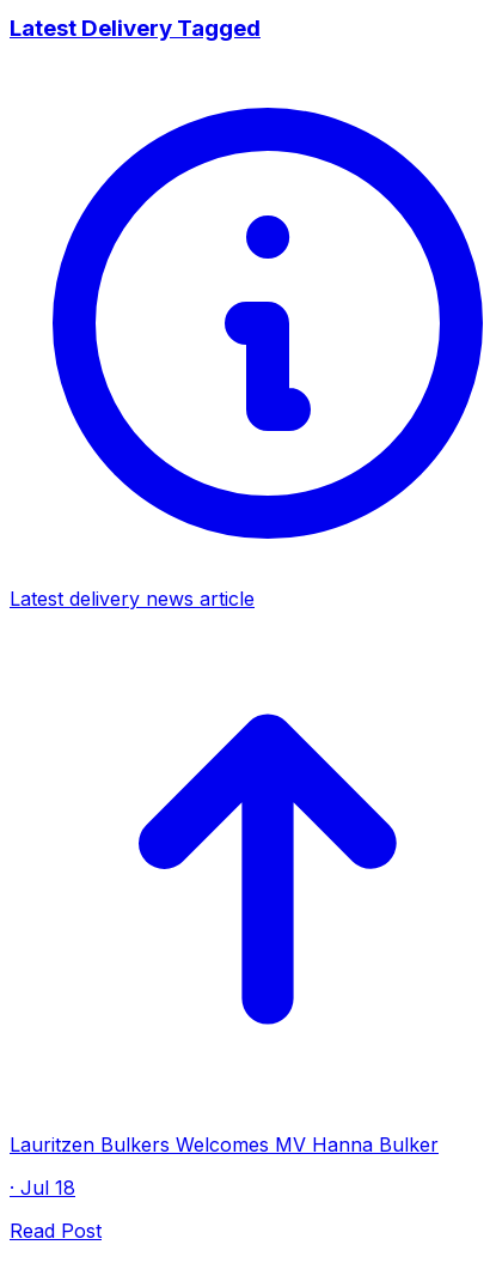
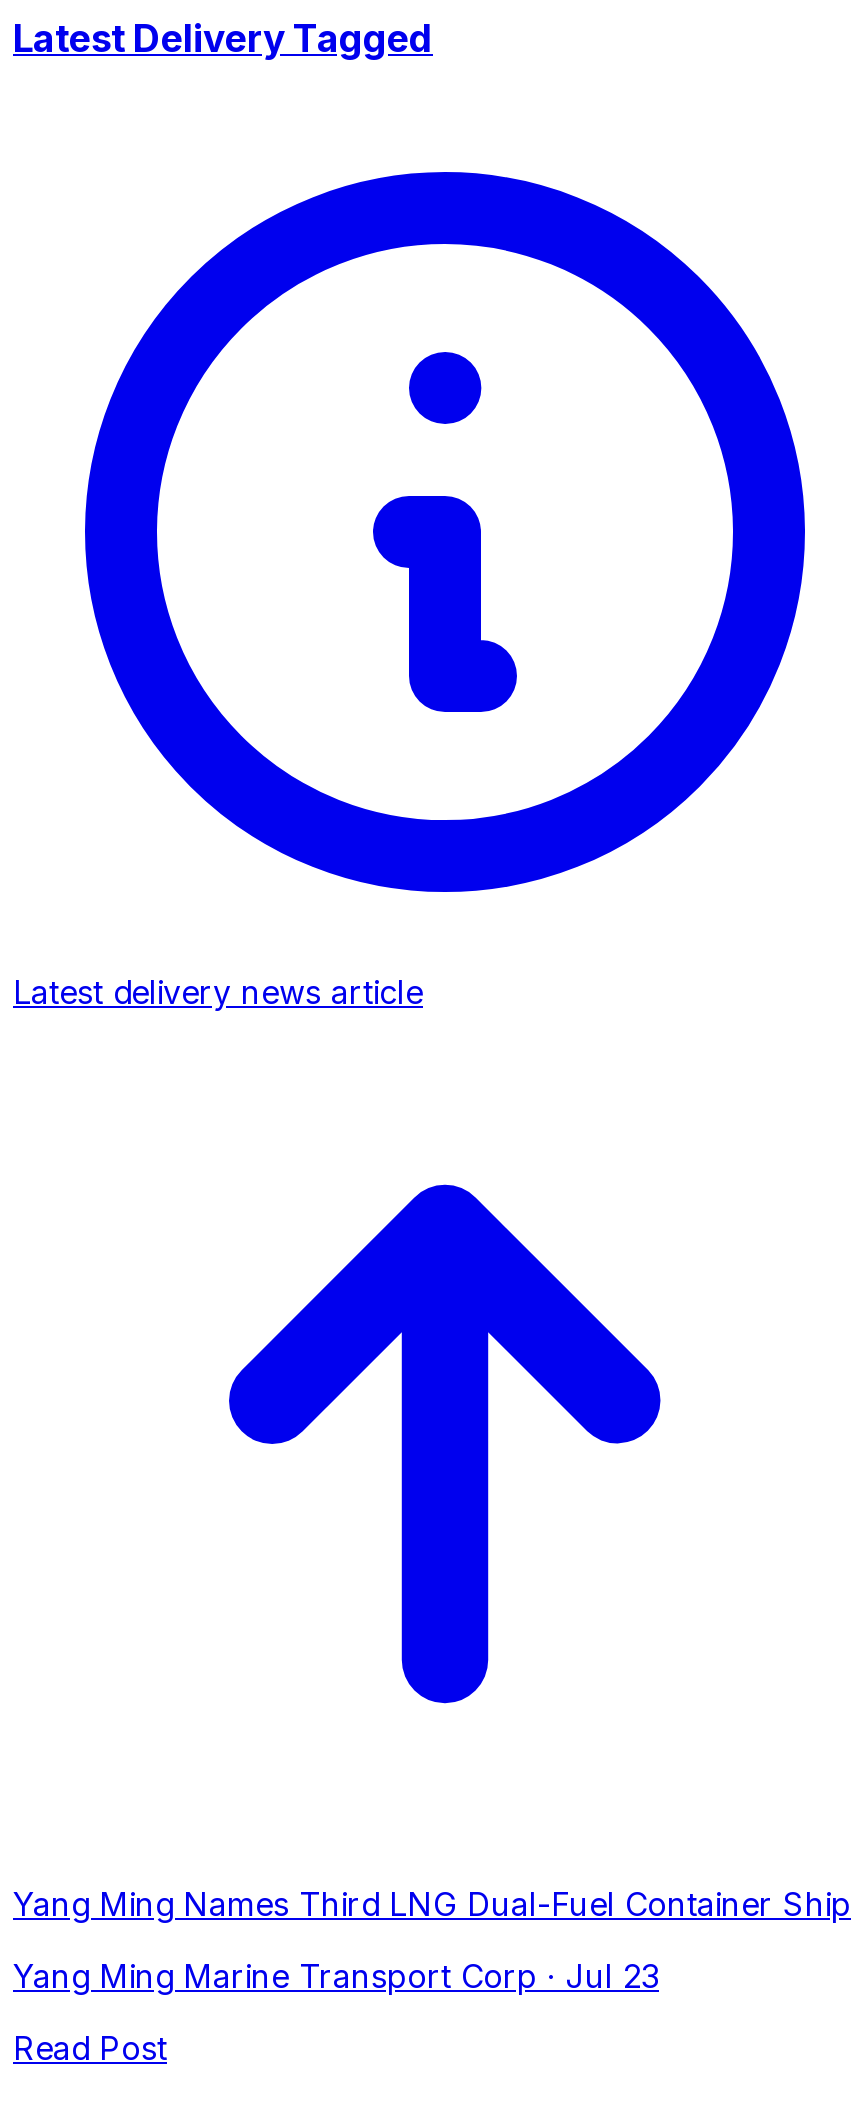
[10,1133,439,1157] Lauritzen Bulkers Welcomes MV Hanna Bulker -> [13,1884,851,1924] Yang Ming Names Third LNG Dual-Fuel Container Ship
[10,1176,75,1200] · Jul 18 -> [13,1956,659,1996] Yang Ming Marine Transport Corp · Jul 23

